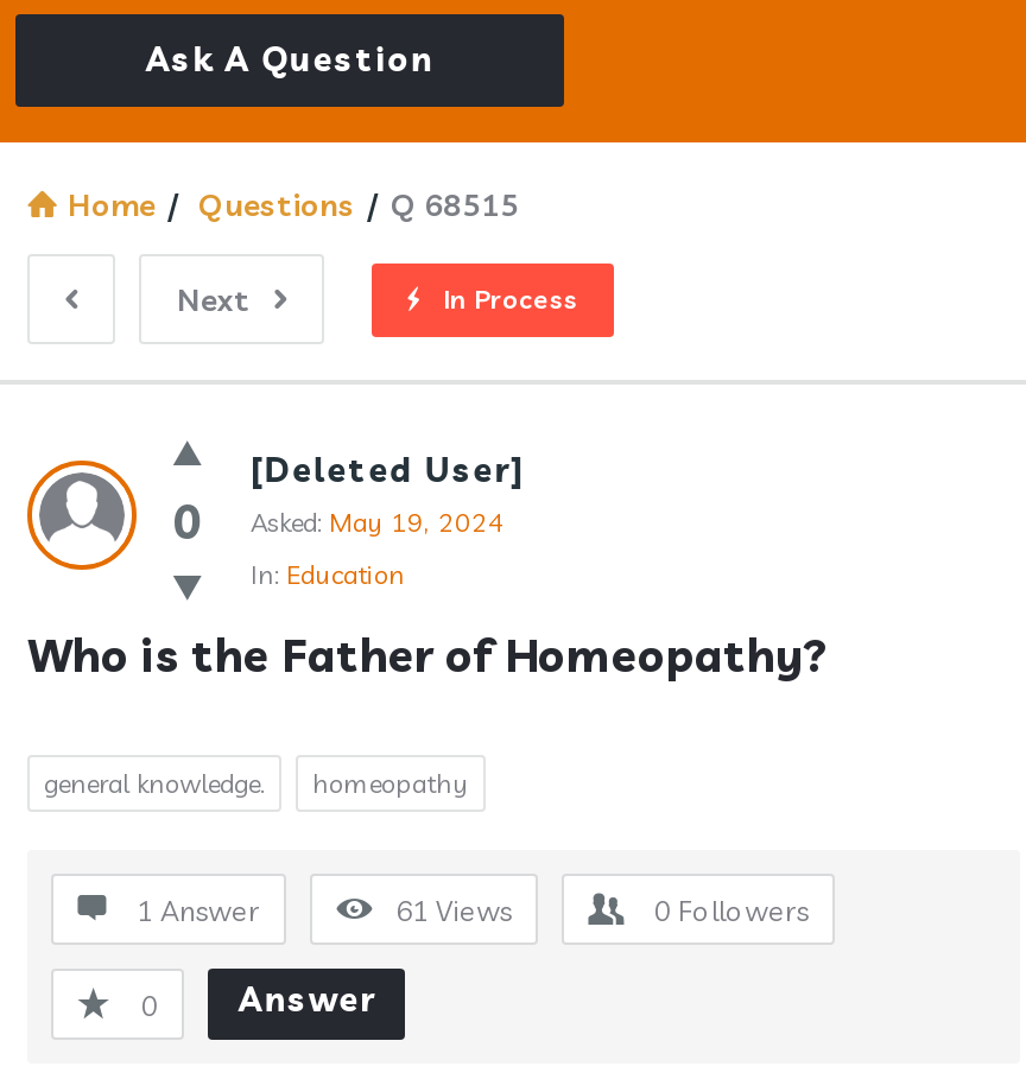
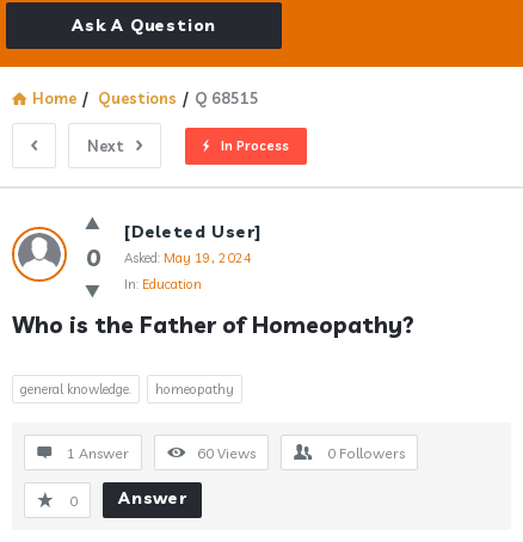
[395,893,512,928] 61 Views -> [197,444,256,462] 60 Views

